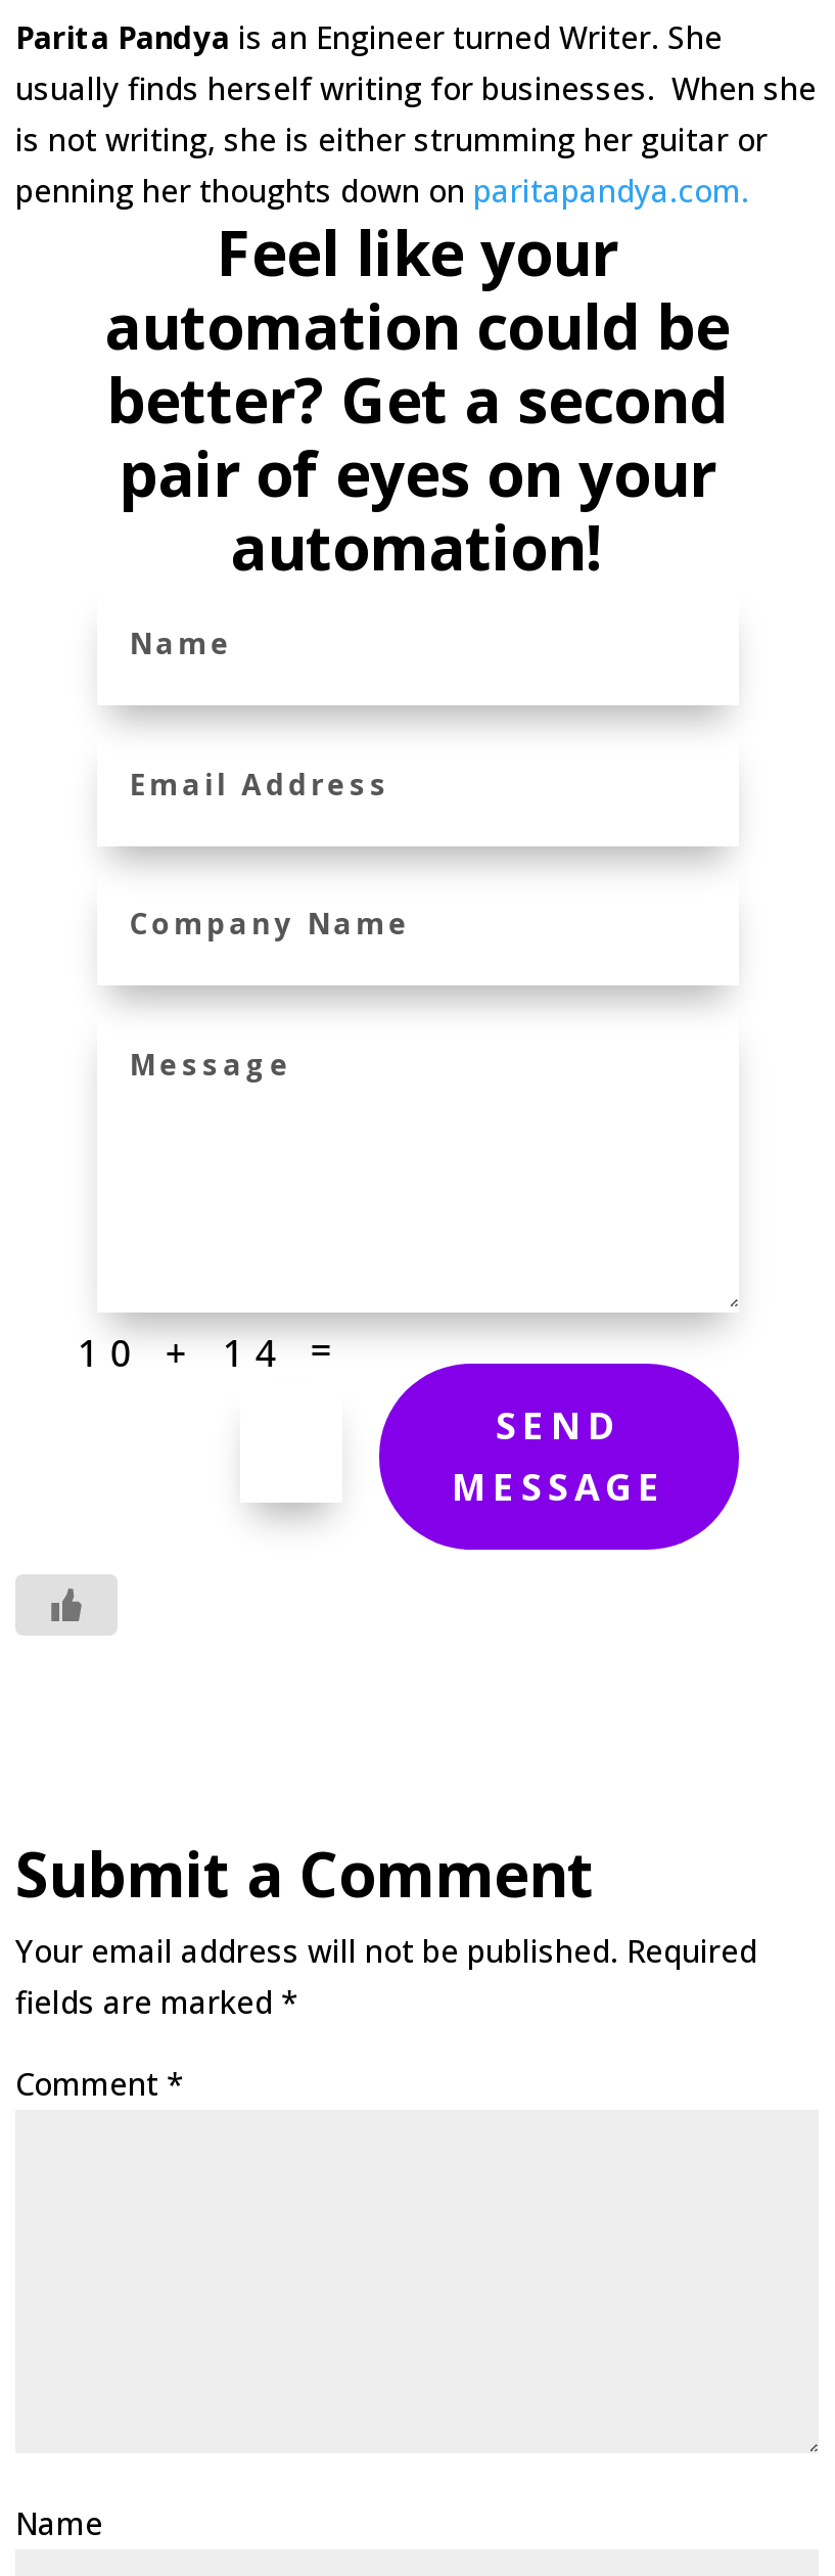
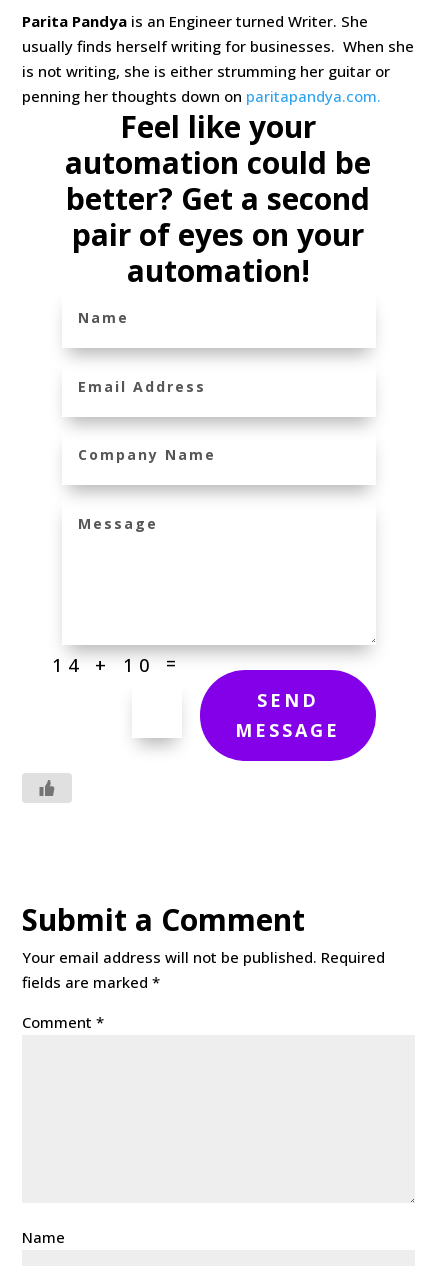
[77,1325,343,1377] 10 + 14 = -> [52,651,182,677] 14 + 10 =

